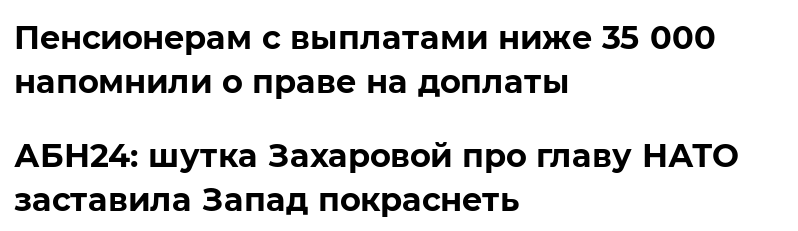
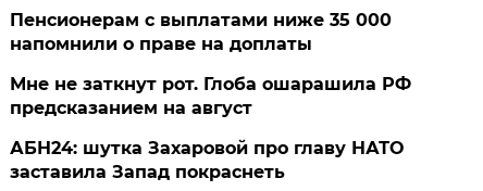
none -> [10,73,412,118] Мне не заткнут рот. Глоба ошарашила РФ | предсказанием на август

